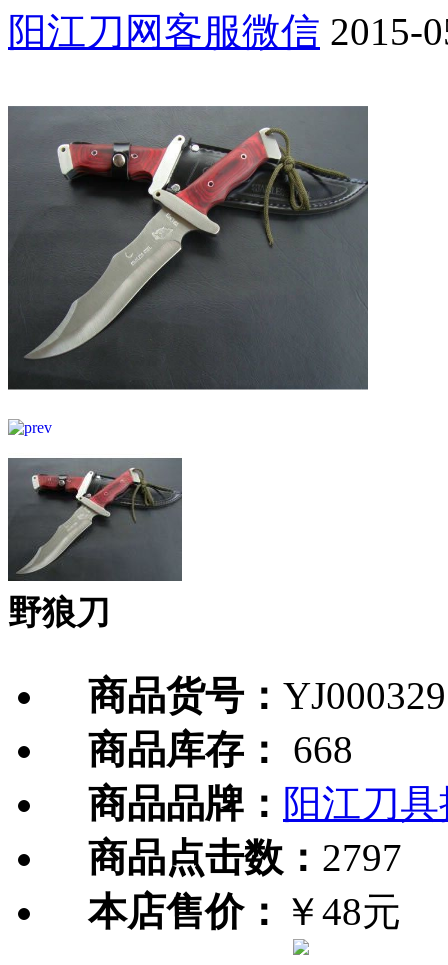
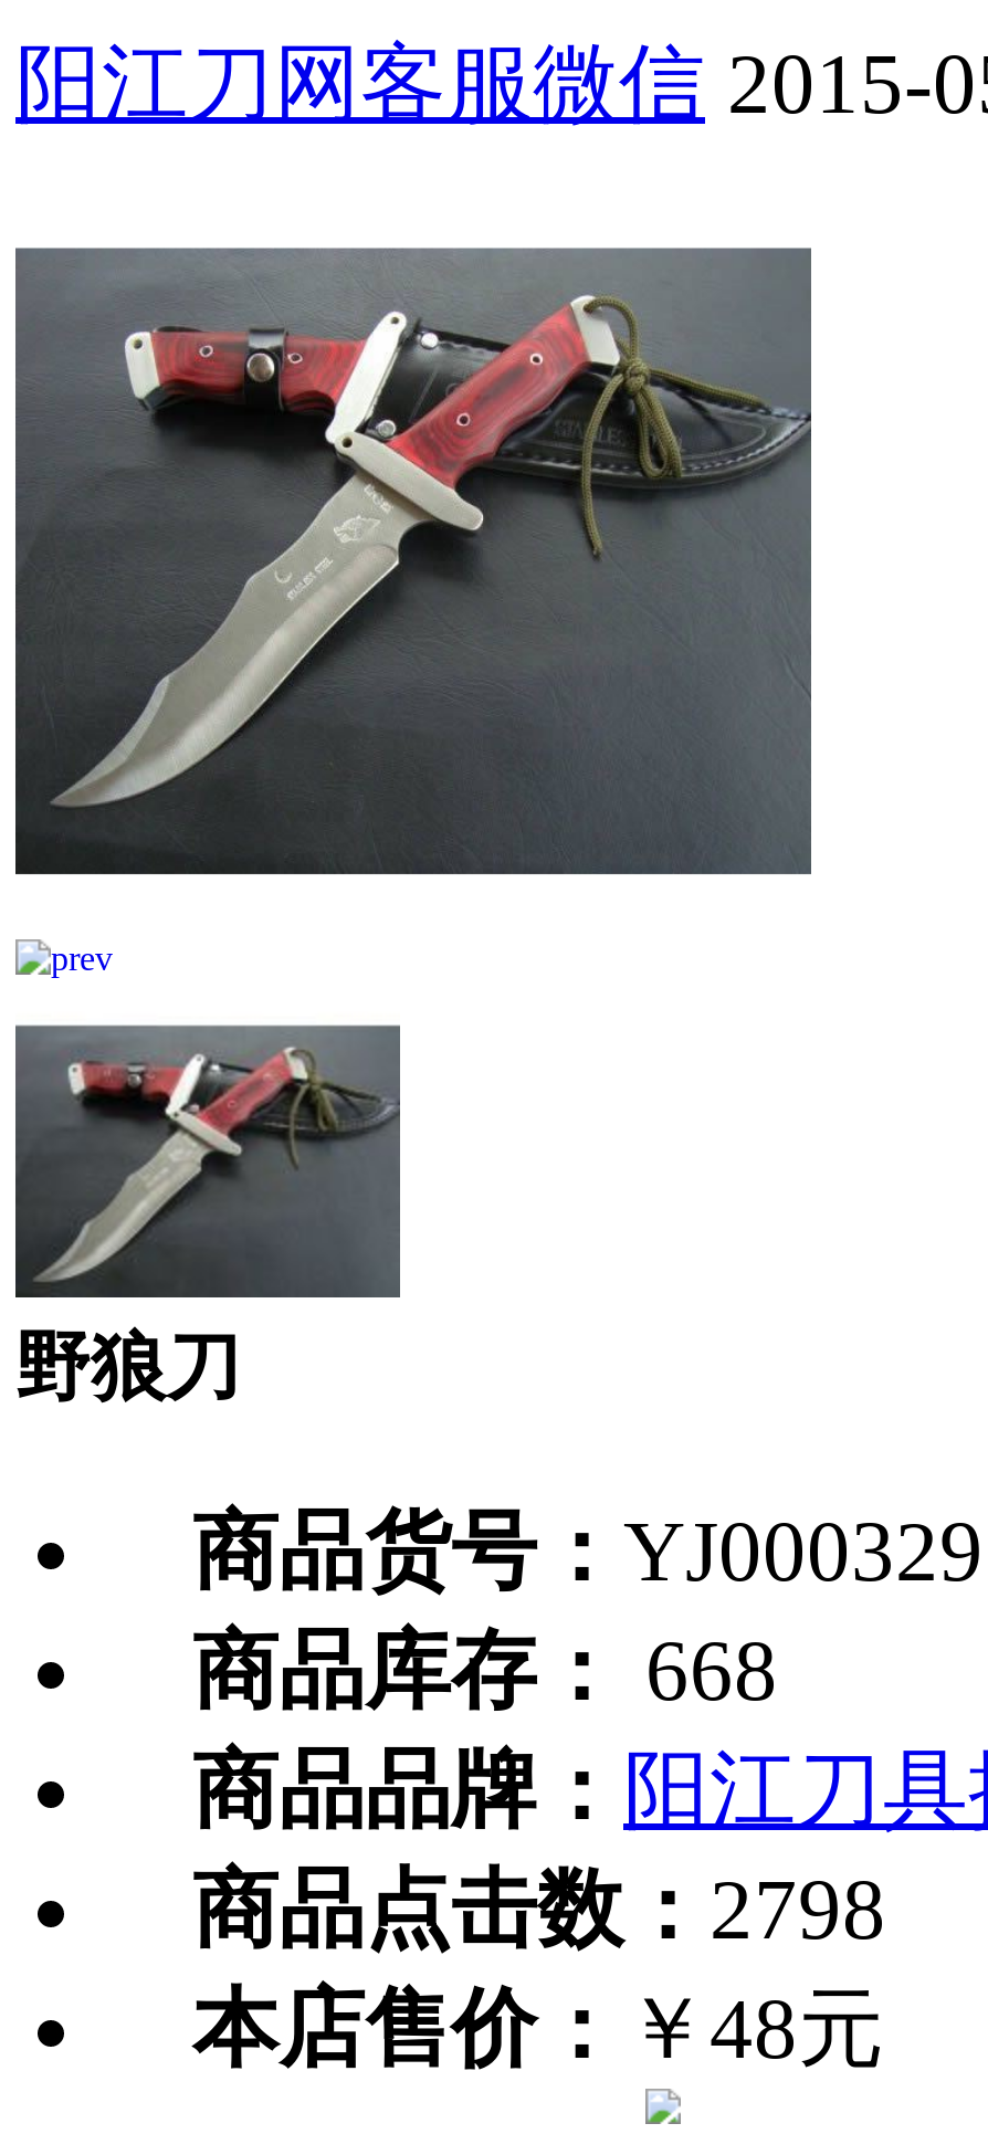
[88,836,402,879] 商品点击数：2797 -> [192,1862,886,1957] 商品点击数：2798

